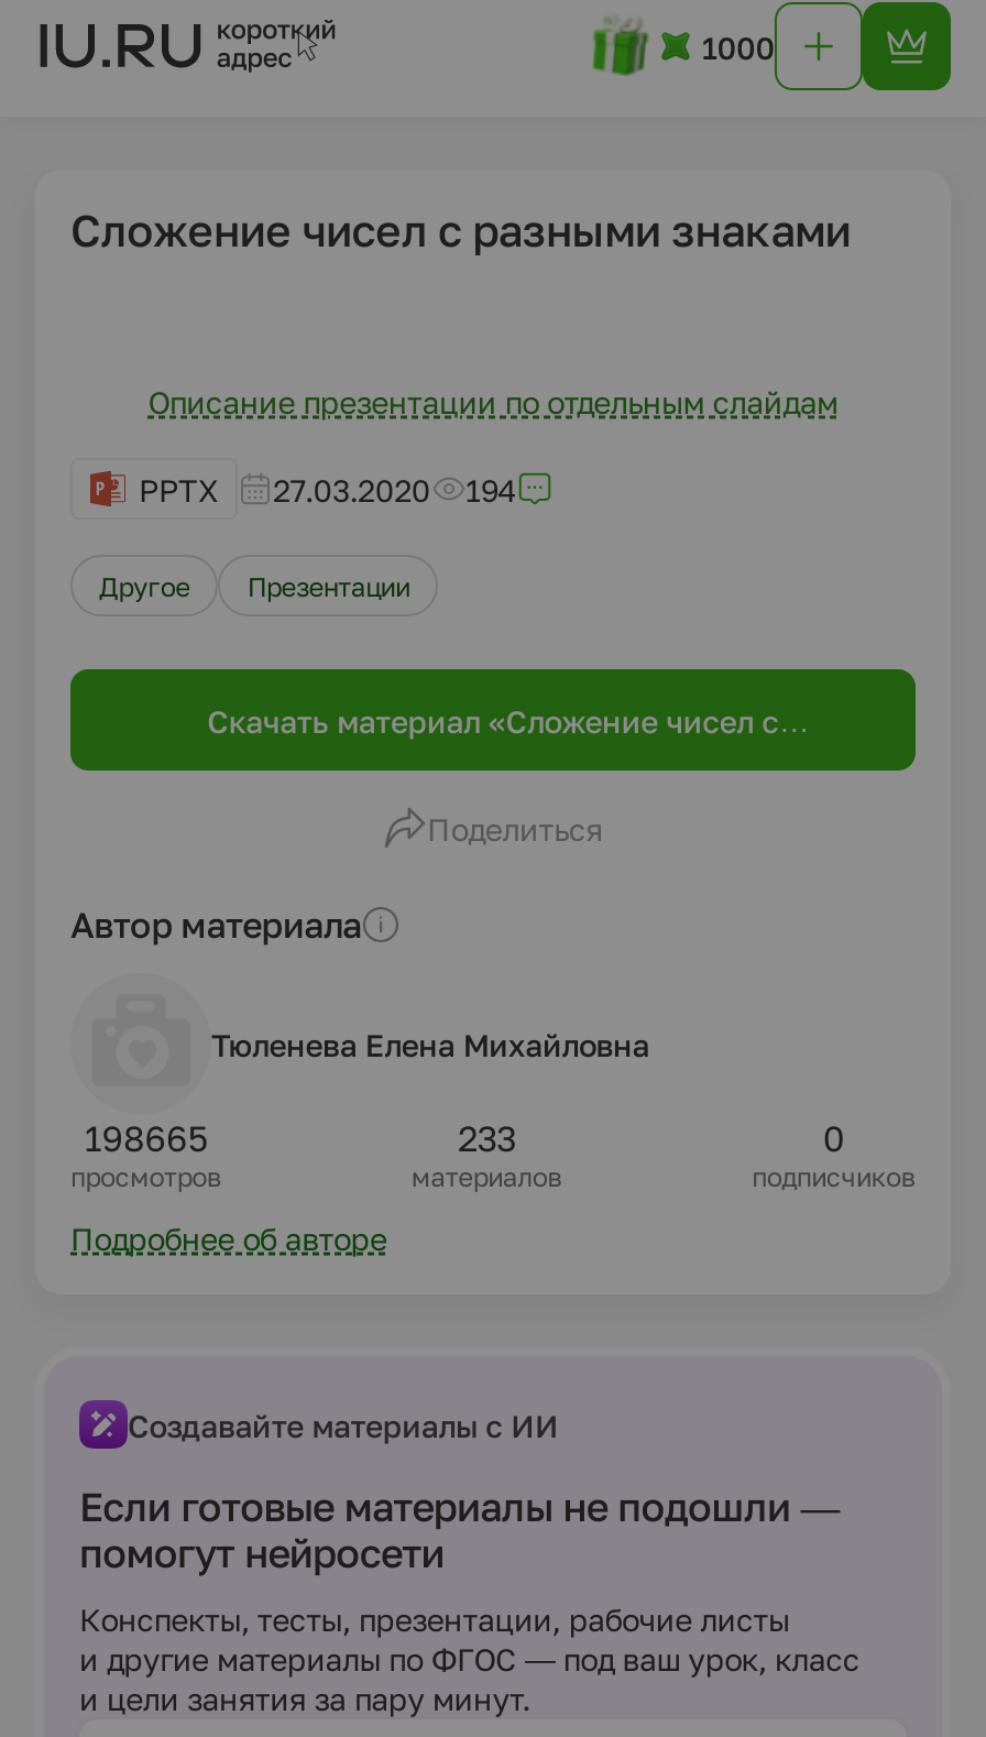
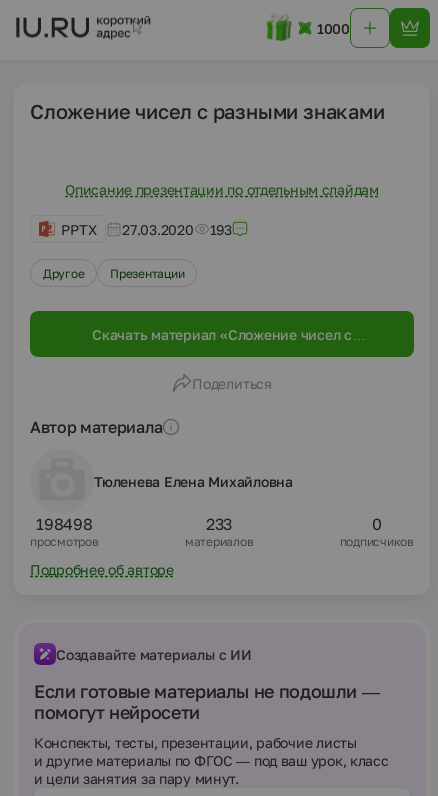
[139,470,517,507] PPTX 27.03.2020 194 -> [61,220,232,237] PPTX 27.03.2020 193
[85,1116,207,1160] 198665 -> [36,514,93,534] 198498

